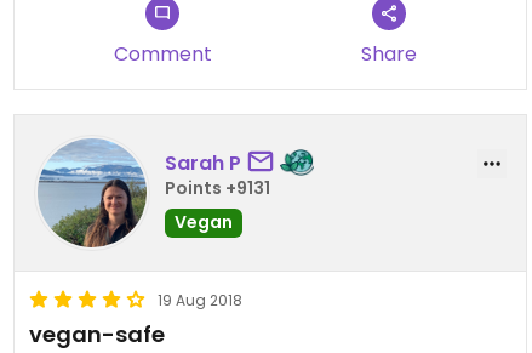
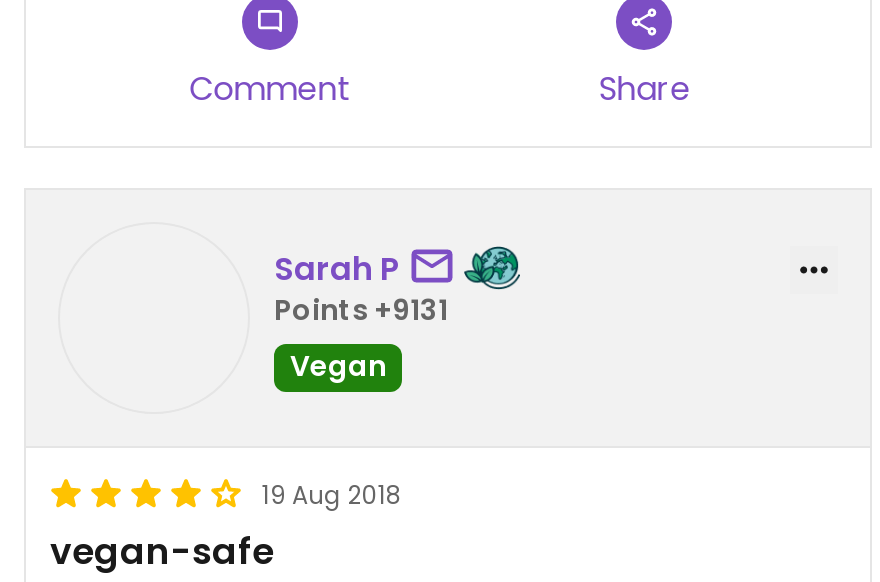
[38,138,148,249] [image] -> none

